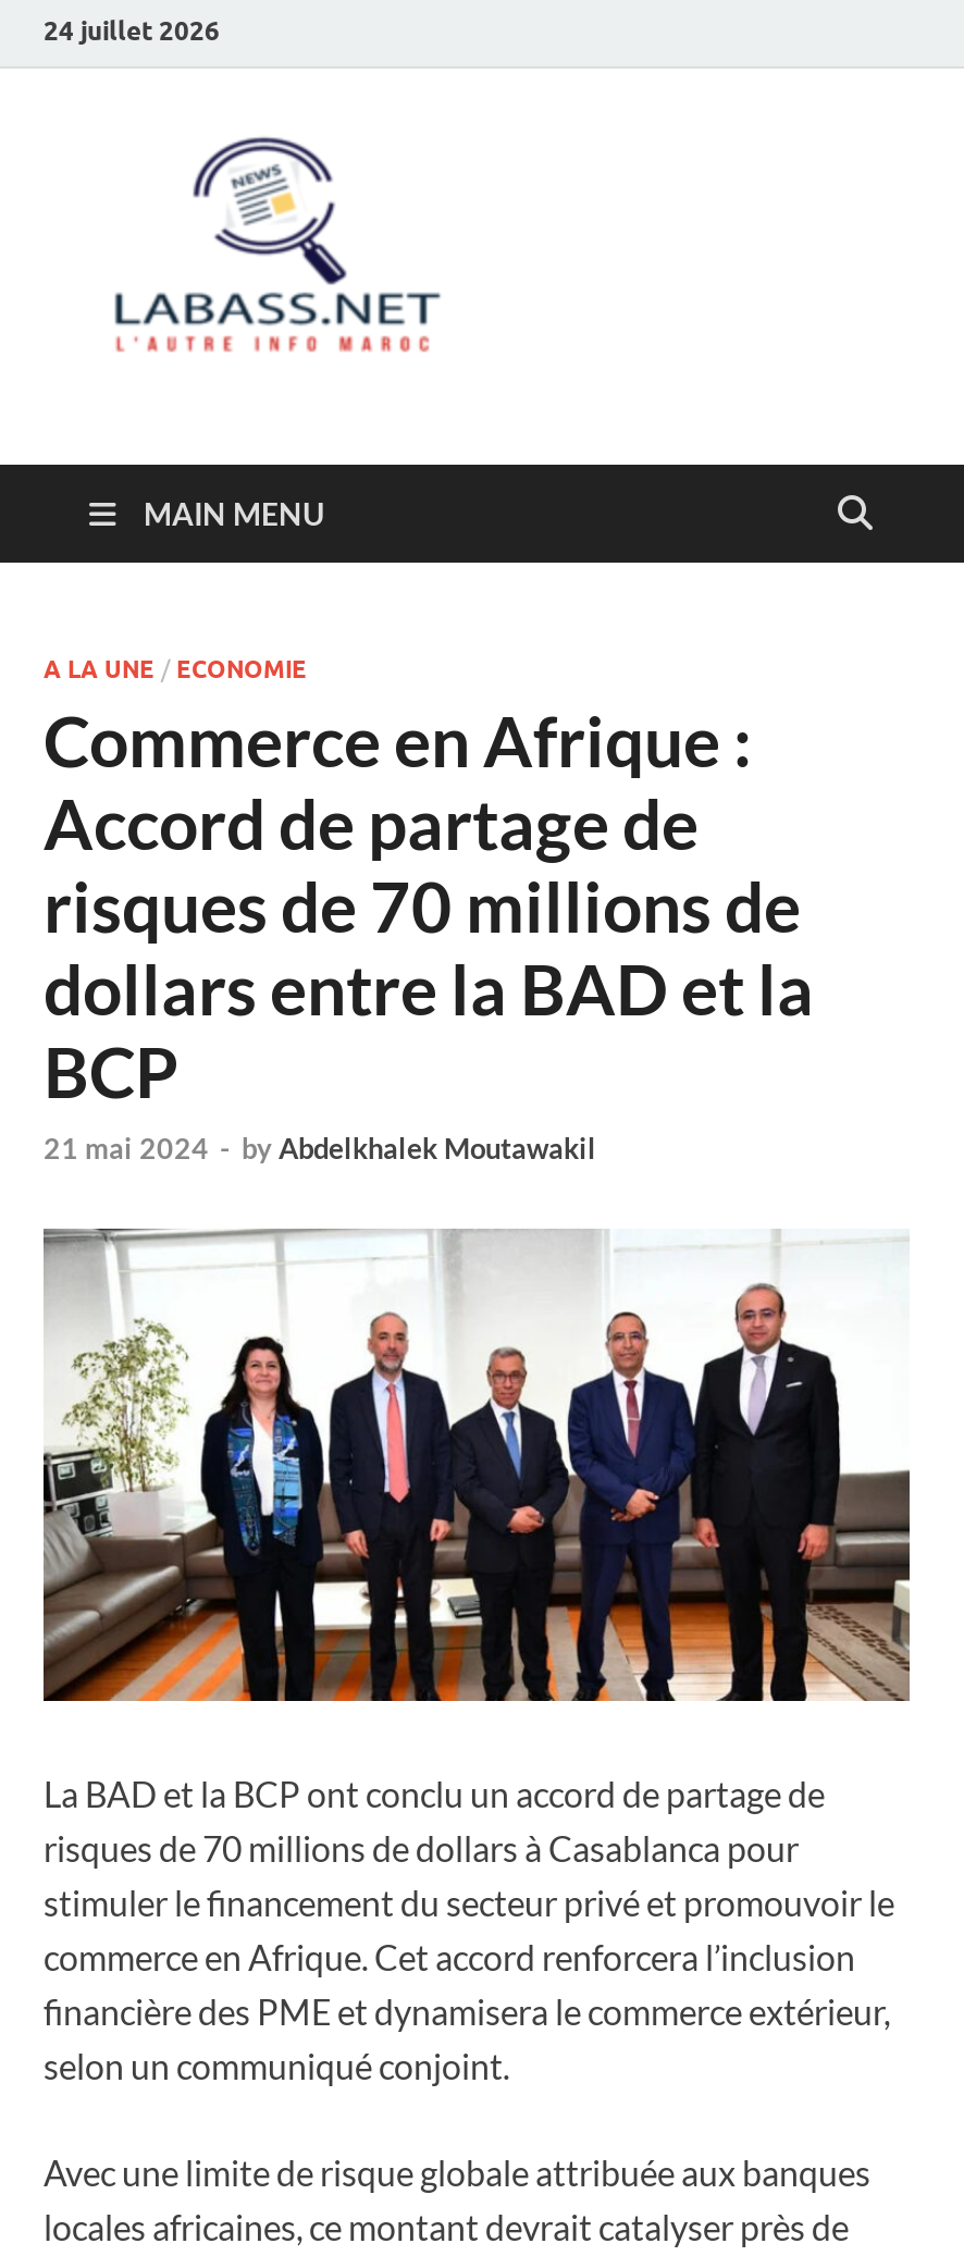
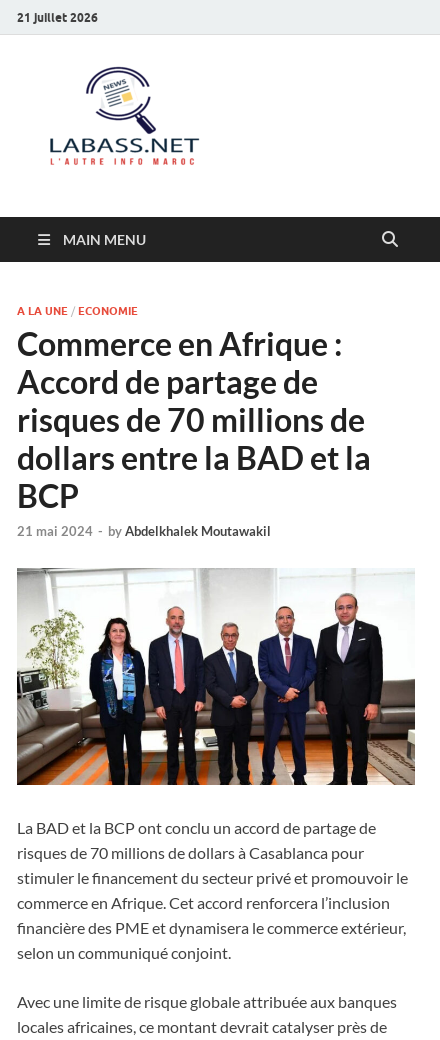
[44,13,220,46] 24 juillet 2026 -> [17,9,98,24] 21 juillet 2026

